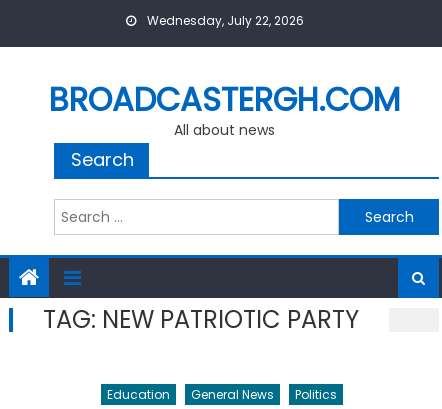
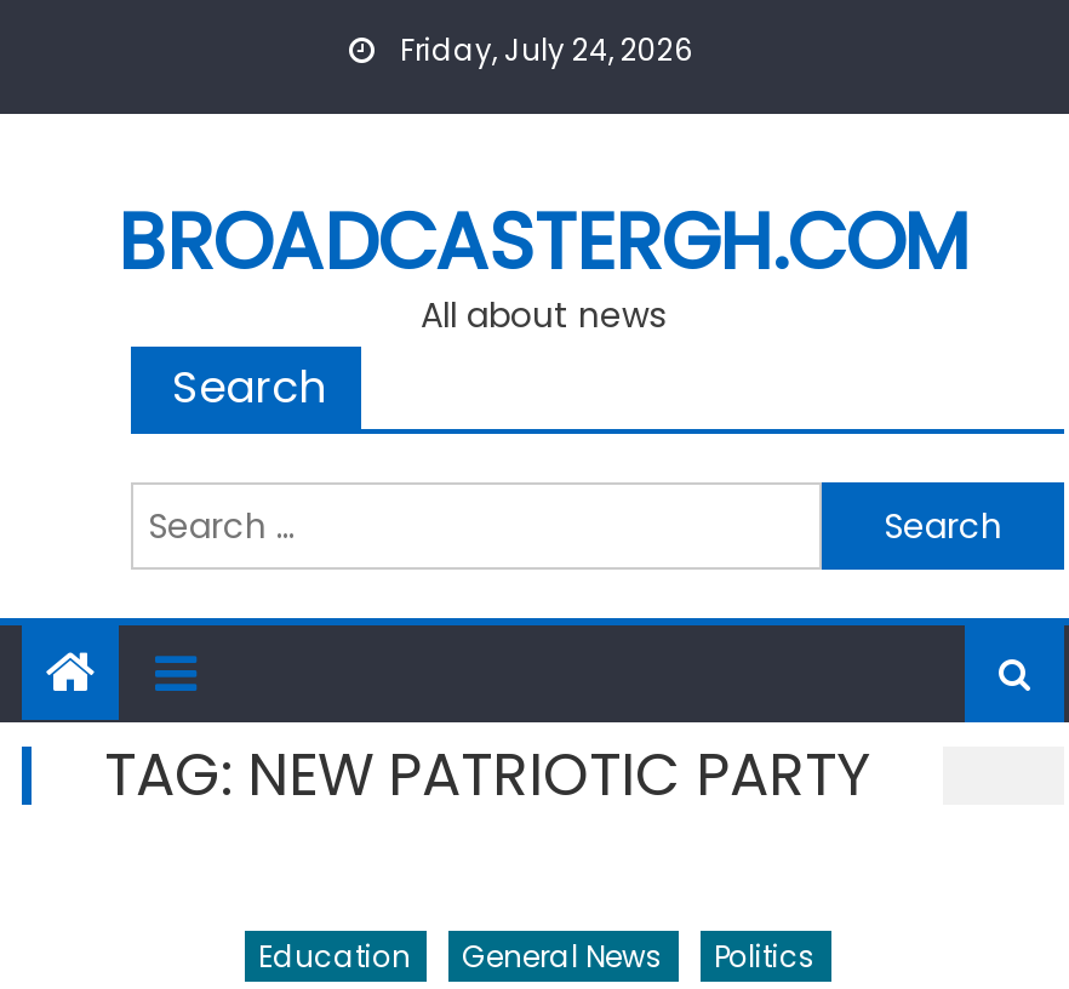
[144,12,304,29] Wednesday, July 22, 2026 -> [393,29,693,70] Friday, July 24, 2026

